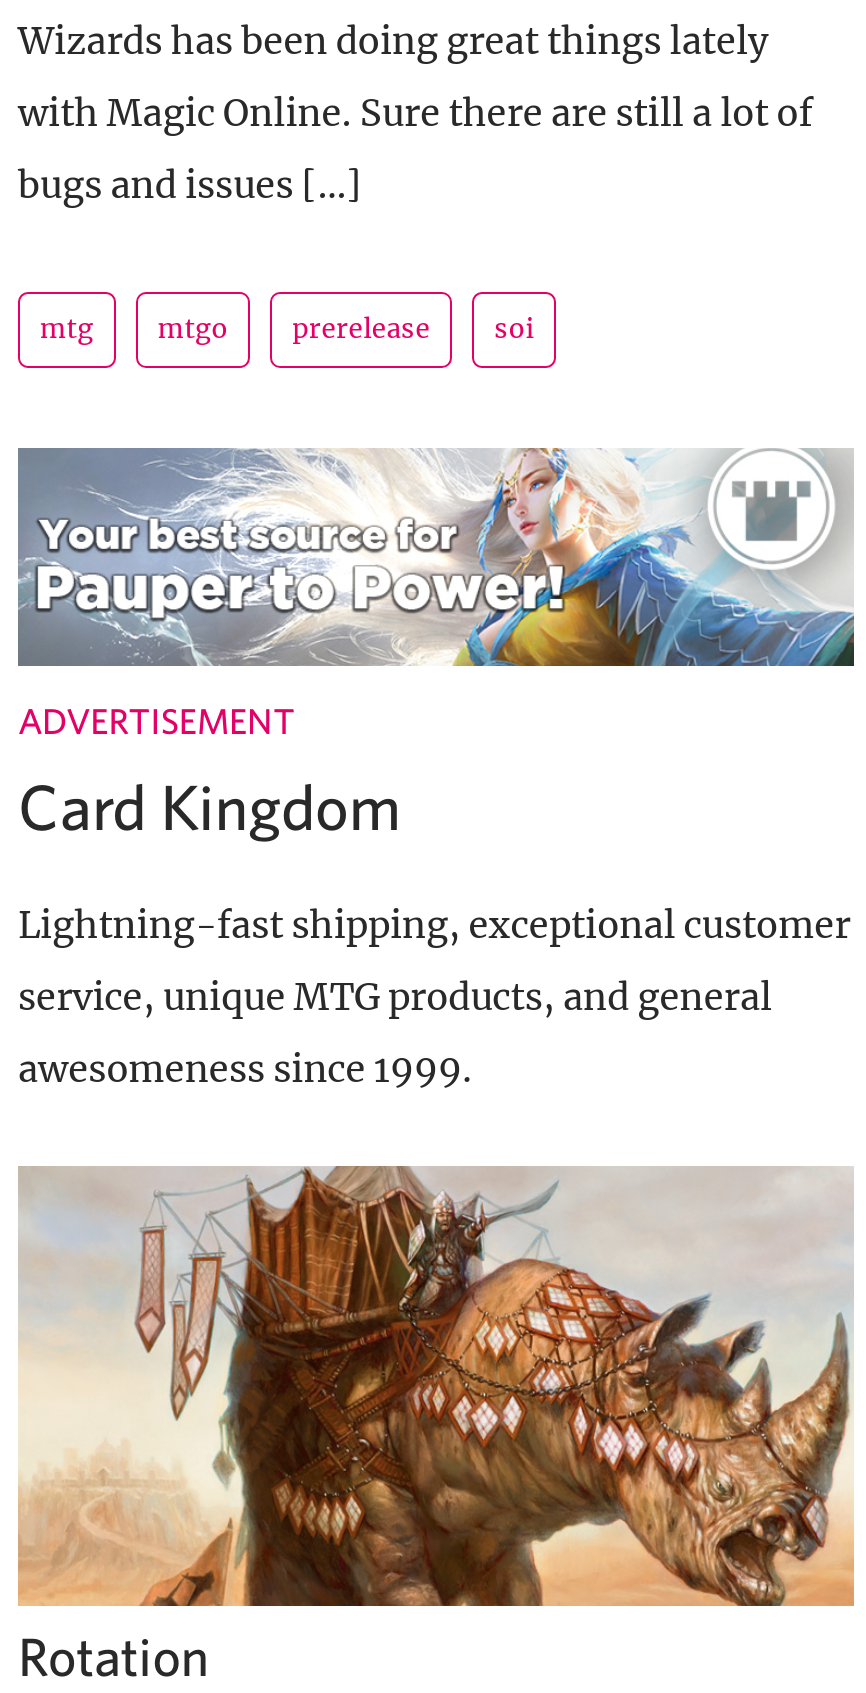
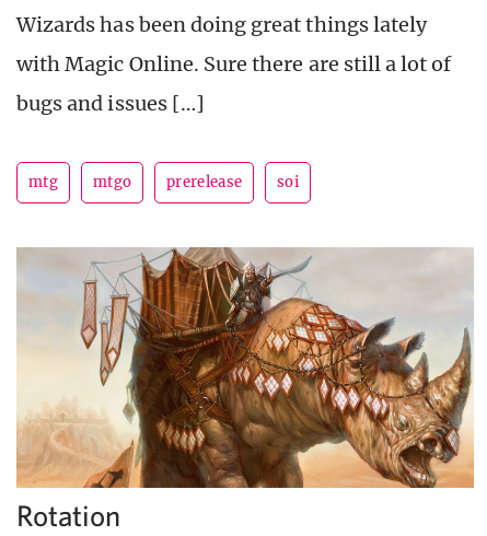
[16,448,856,1092] [image] | ADVERTISEMENT | Card Kingdom | Lightning-fast shipping, exceptional customer | service, unique MTG products, and general | awesomeness since 1999. -> none

